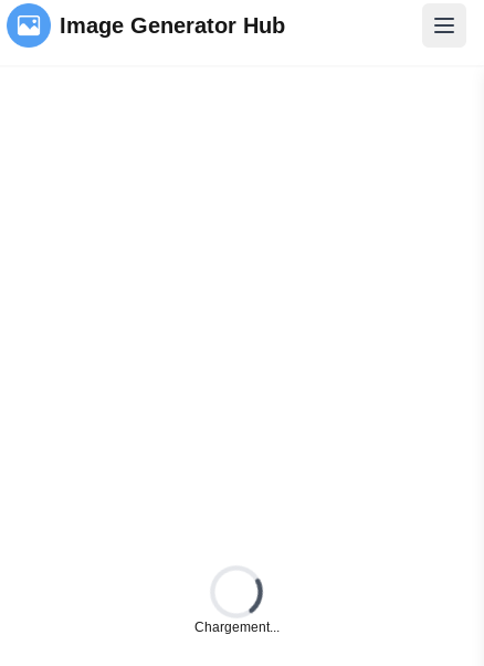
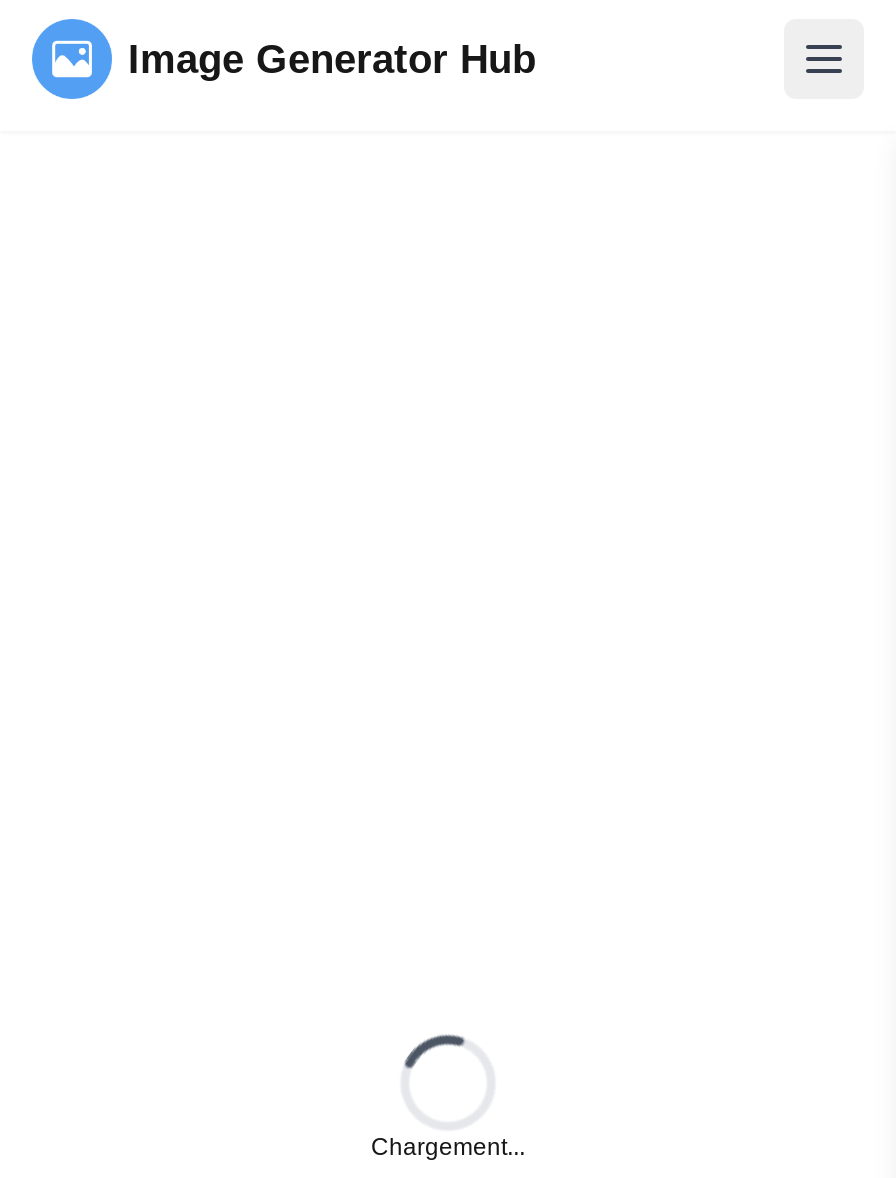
[213,565,264,614] [image] -> [404,1033,496,1121] [image]

